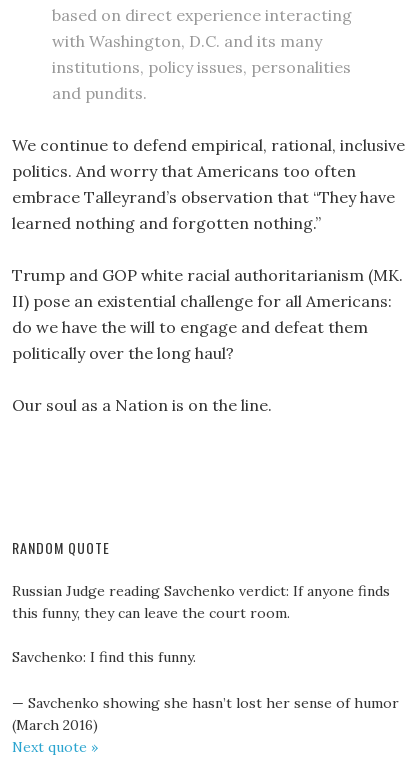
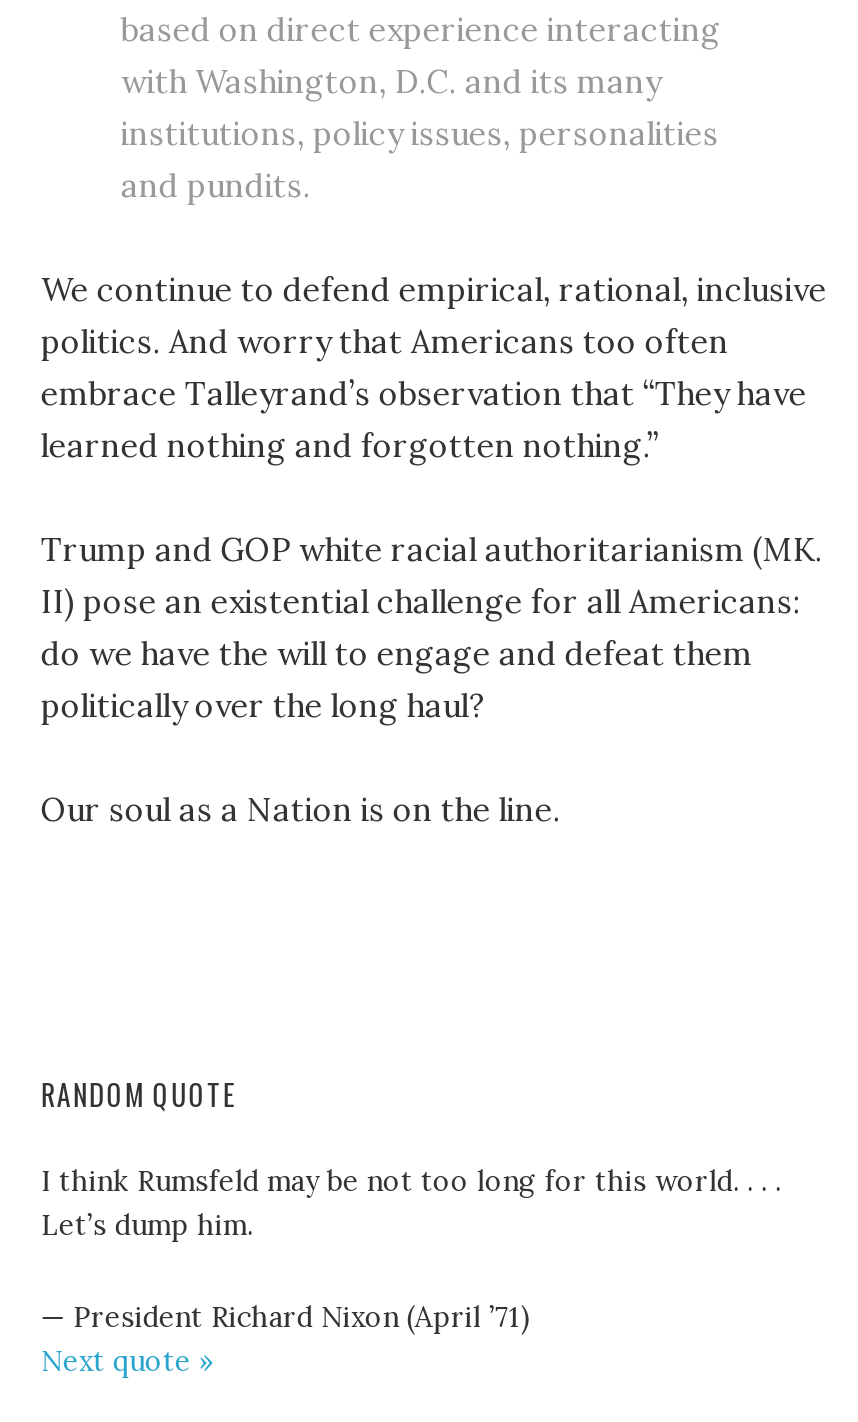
[12,582,399,734] Russian Judge reading Savchenko verdict: If anyone finds | this funny, they can leave the court room. | Savchenko: I find this funny. | — Savchenko showing she hasn’t lost her sense of humor | (March 2016) -> [41,1163,781,1335] I think Rumsfeld may be not too long for this world. . . . | Let’s dump him. | — President Richard Nixon (April ’71)

